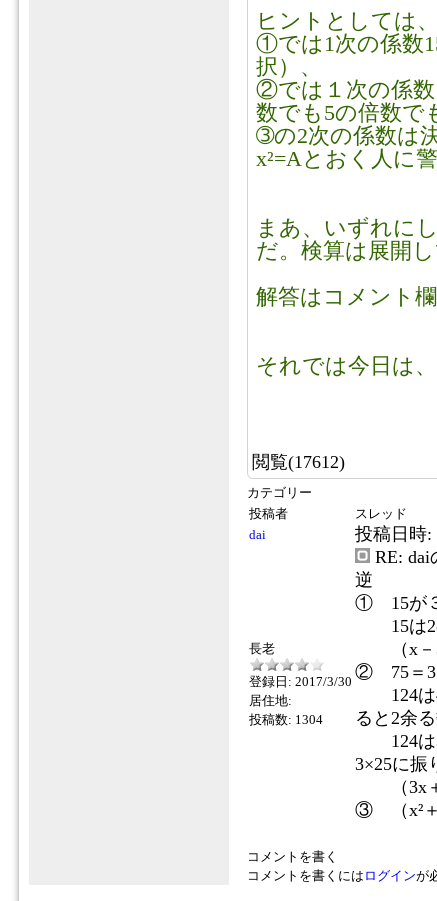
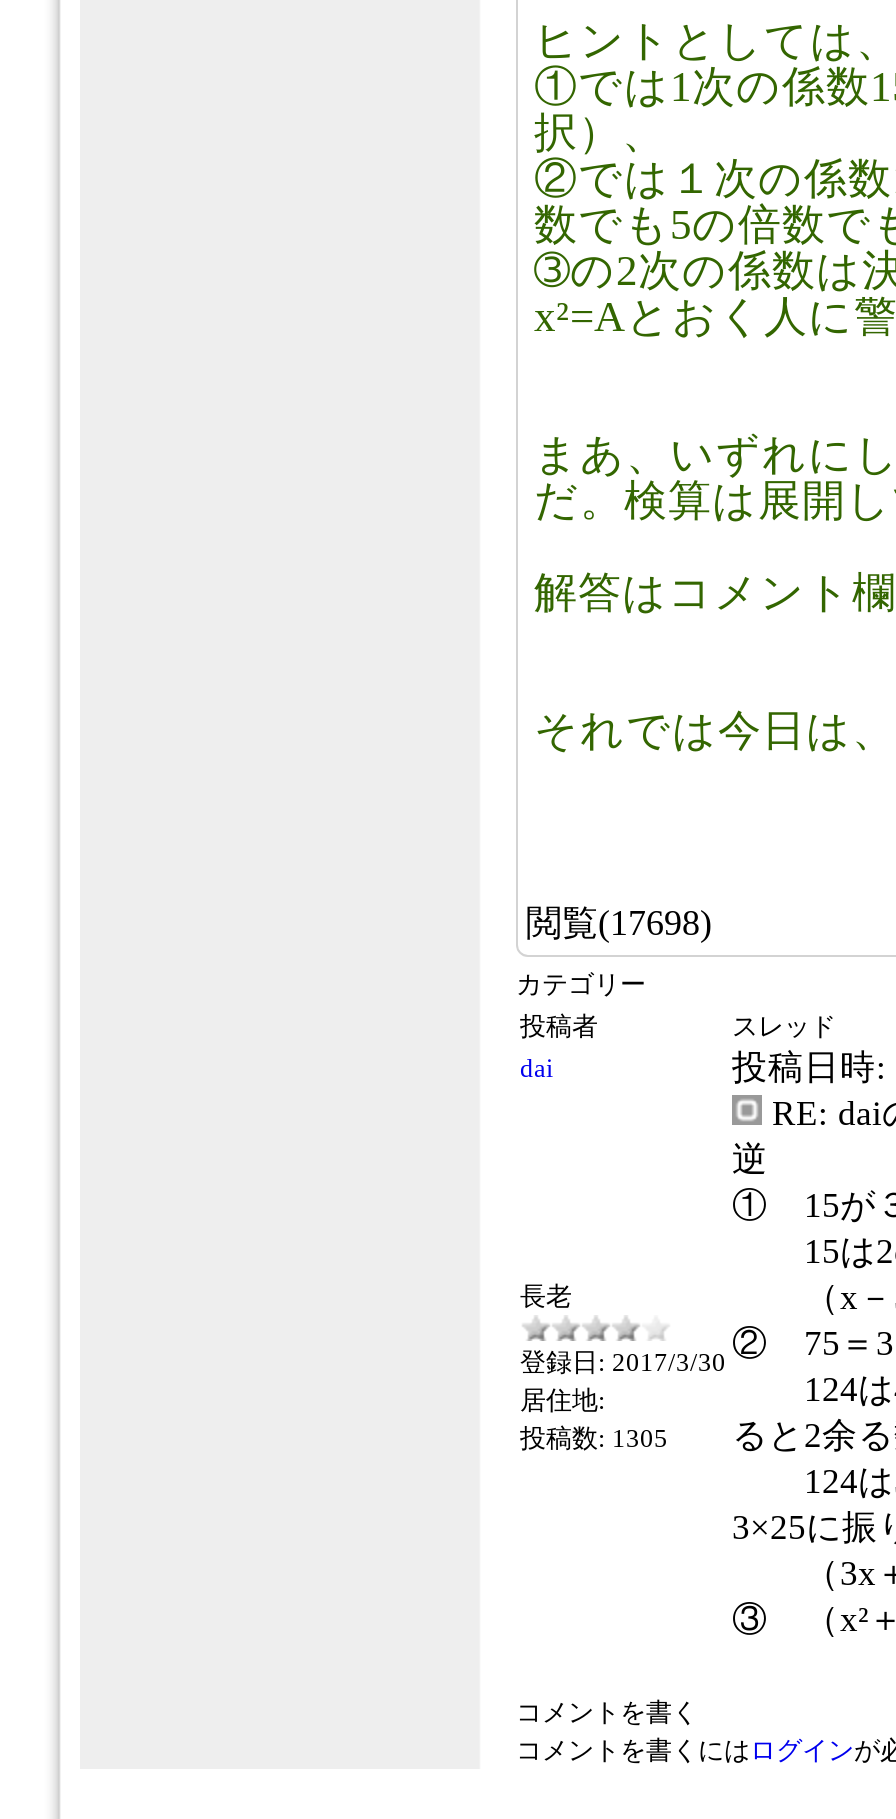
[252,452,345,472] 閲覧(17612) -> [526,903,712,943] 閲覧(17698)
[249,712,323,727] 投稿数: 1304 -> [520,1423,668,1453] 投稿数: 1305

